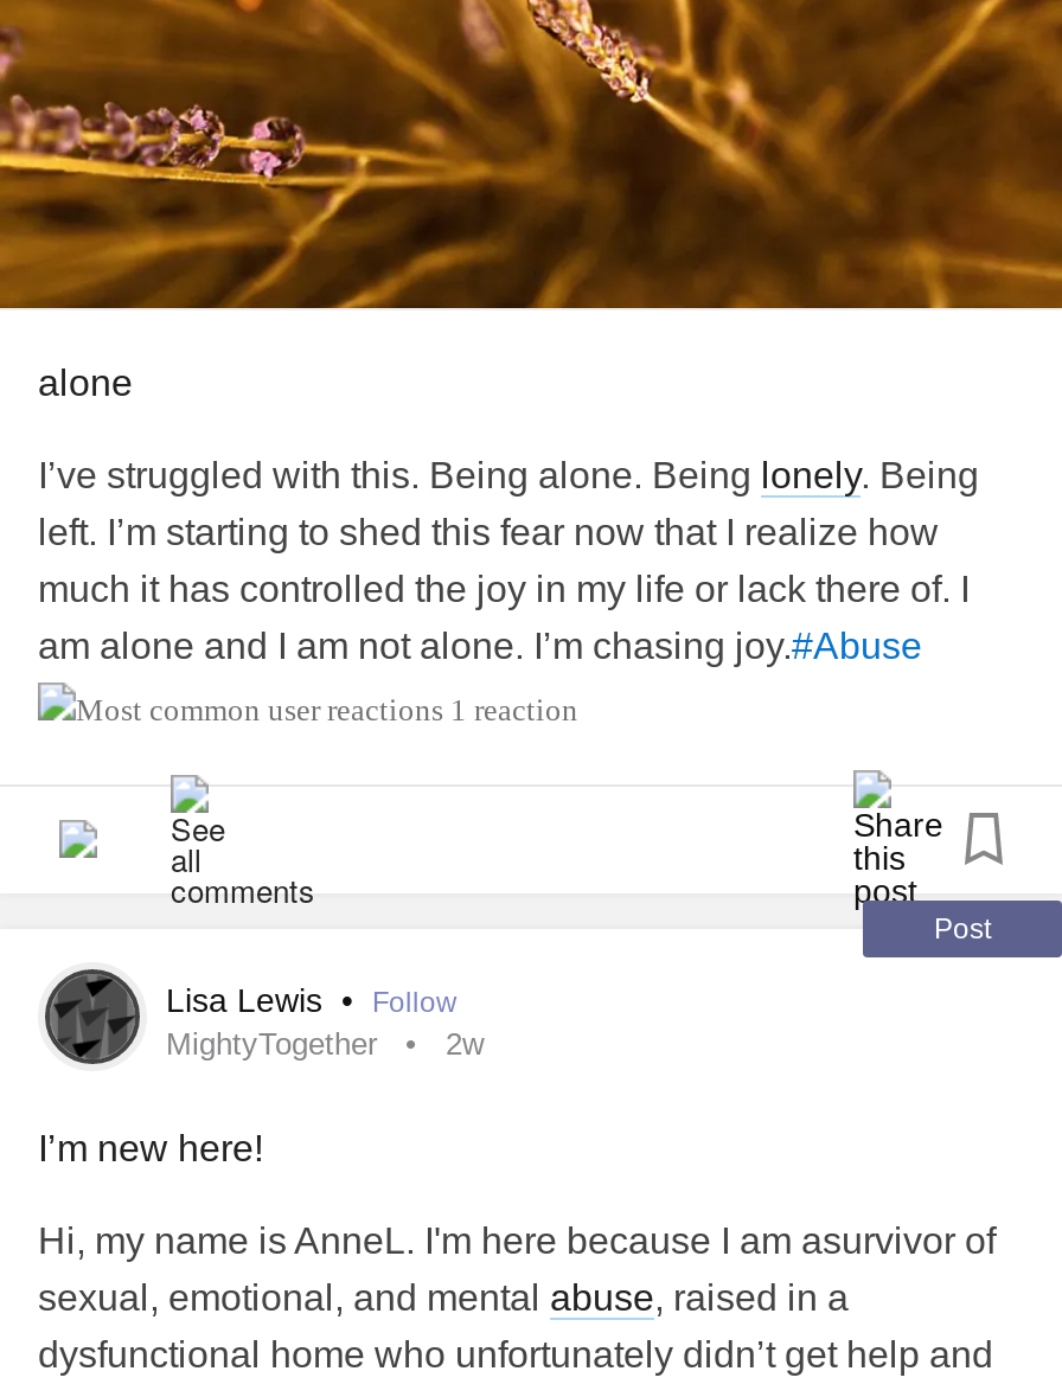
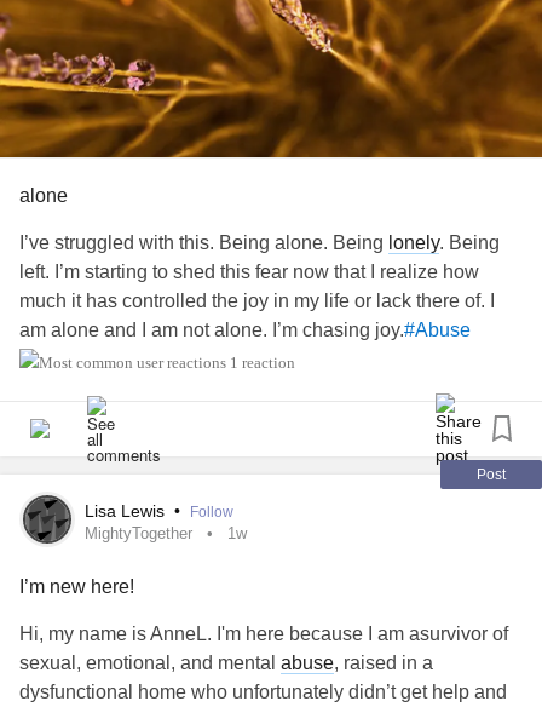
[446,1025,484,1061] 2w -> [227,524,247,542] 1w

